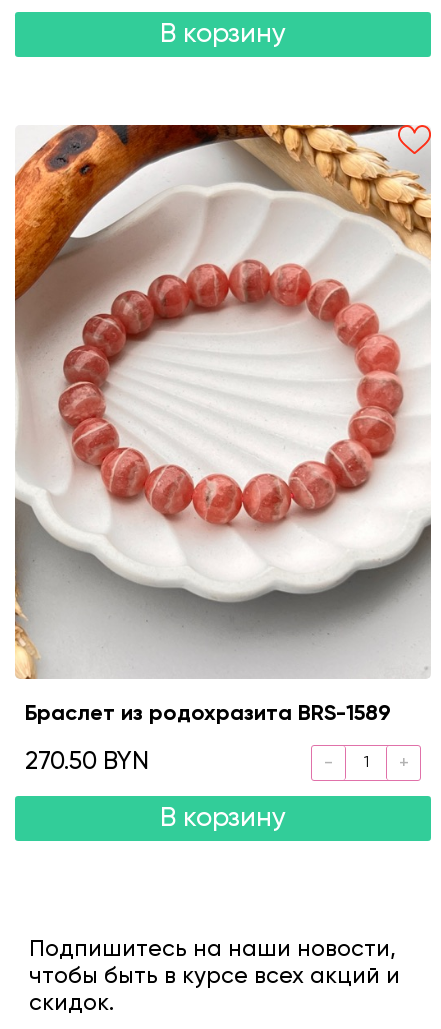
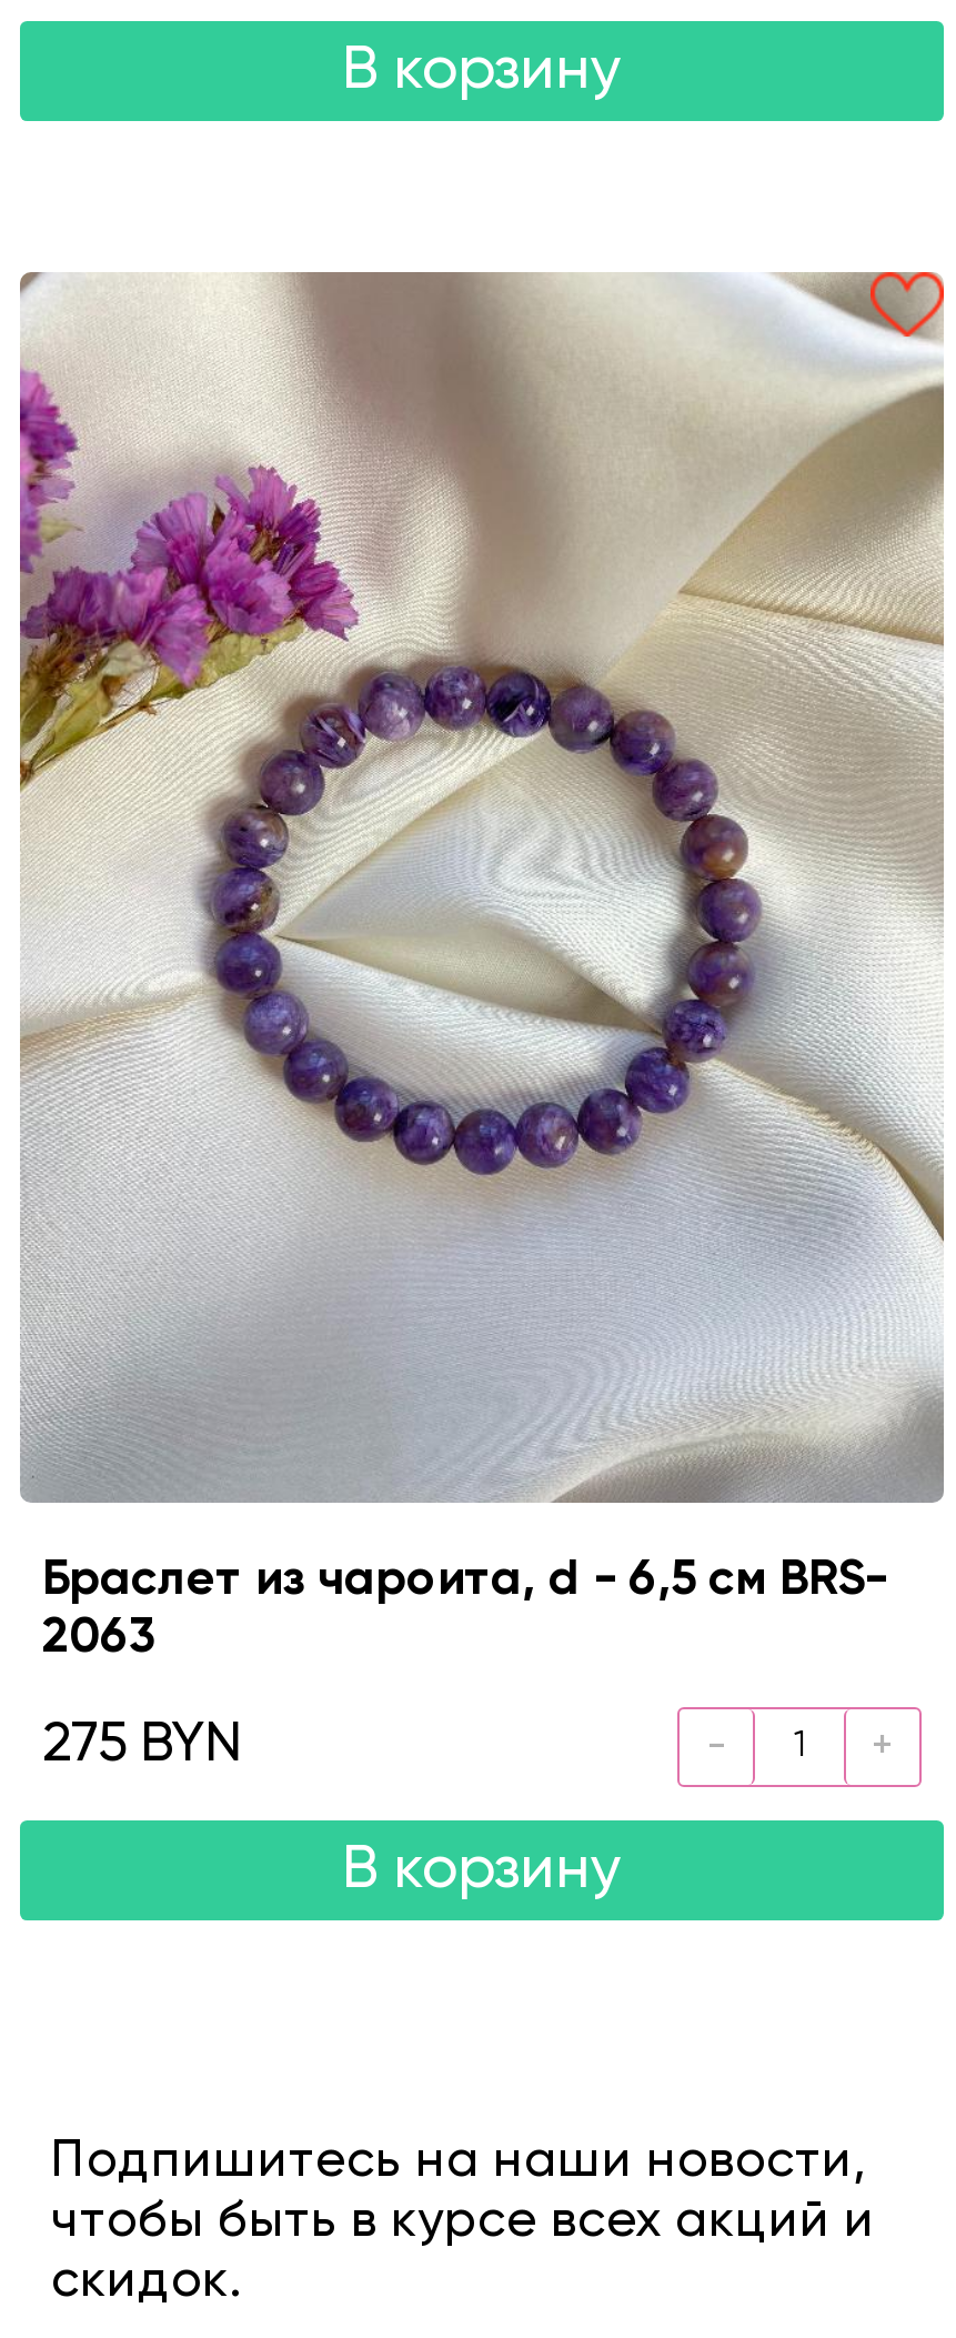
[14,124,431,725] [image] | Браслет из родохразита BRS-1589 -> [18,270,944,1662] [image] | Браслет из чароита, d - 6,5 см BRS- | 2063
[25,750,149,775] 270.50 BYN -> [42,1718,242,1773] 275 BYN

